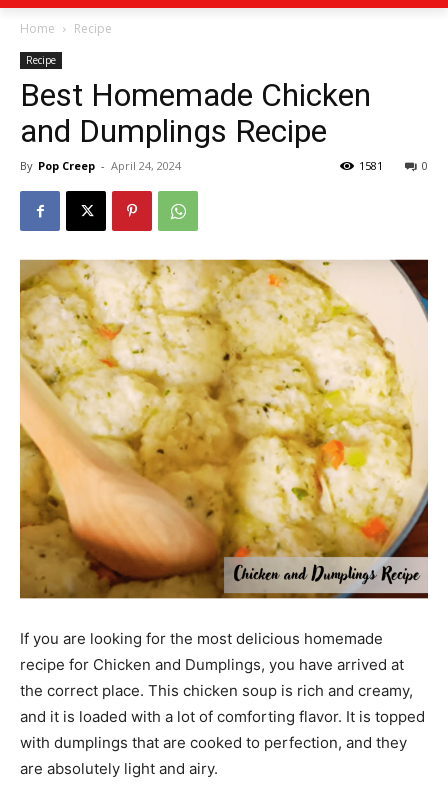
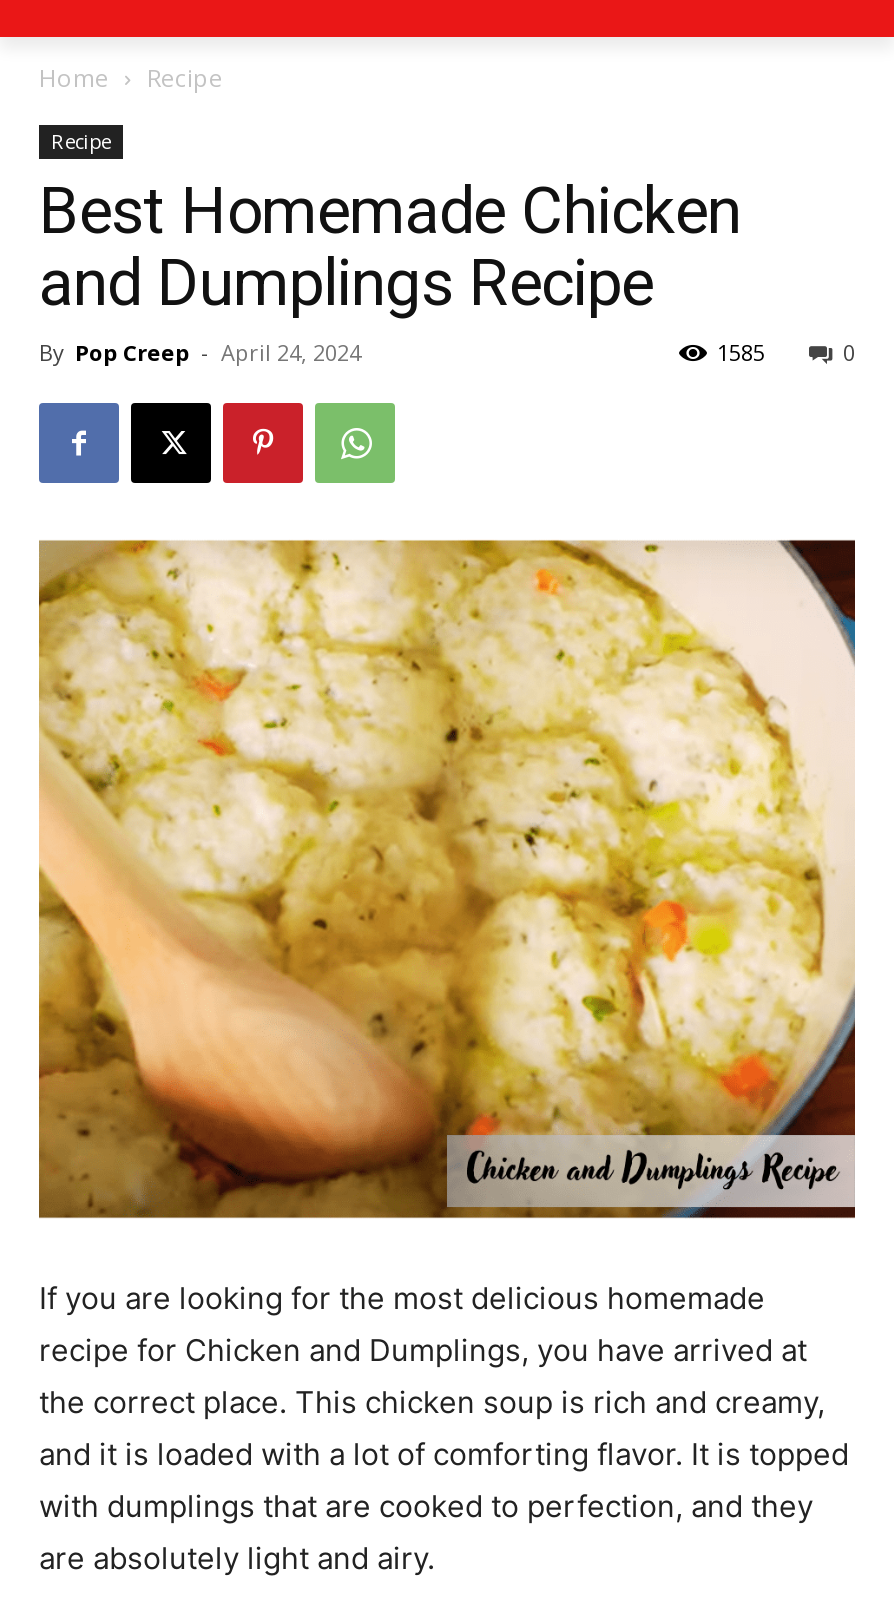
[359,158,383,173] 1581 -> [717,337,765,367] 1585

